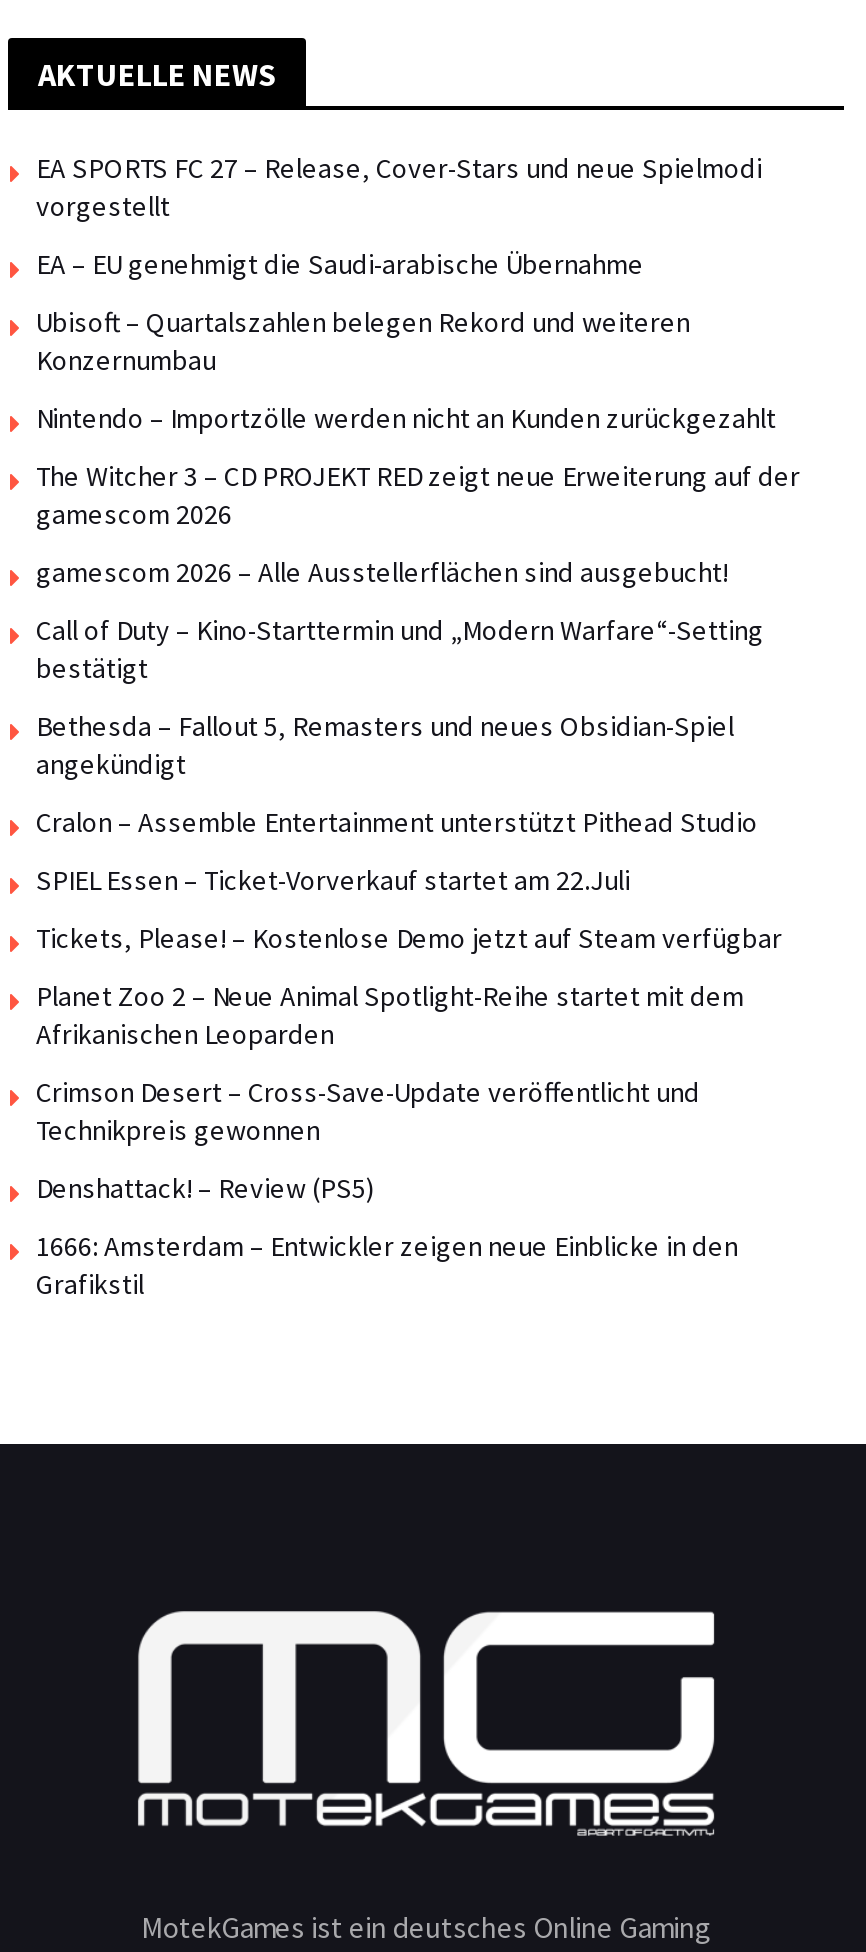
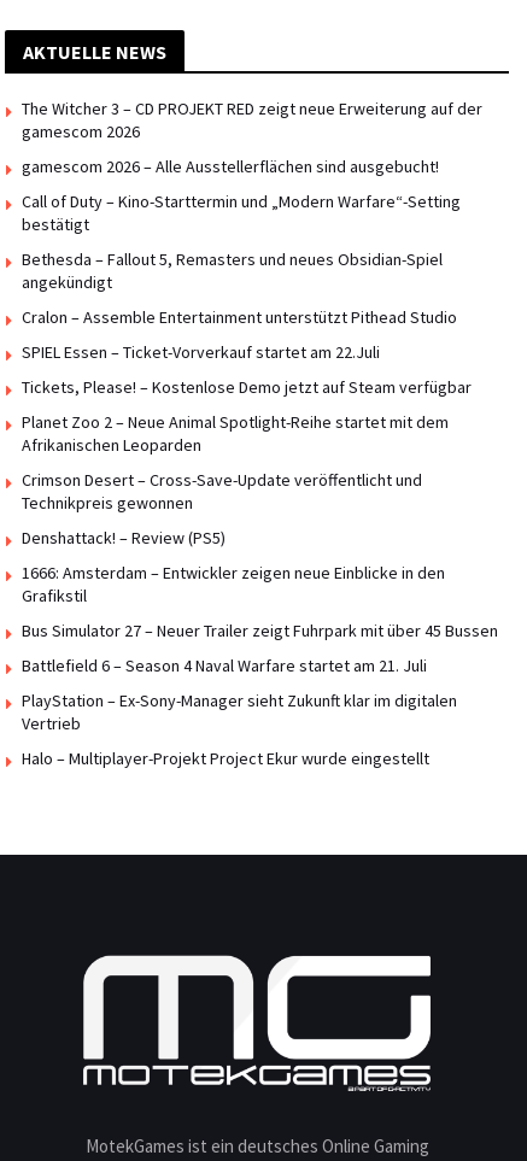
[36,149,776,435] EA SPORTS FC 27 – Release, Cover-Stars und neue Spielmodi | vorgestellt | EA – EU genehmigt die Saudi-arabische Übernahme | Ubisoft – Quartalszahlen belegen Rekord und weiteren | Konzernumbau | Nintendo – Importzölle werden nicht an Kunden zurückgezahlt -> none
moved [36,457,800,1301] -> [22,97,482,606]: The Witcher 3 – CD PROJEKT RED zeigt neue Erweiterung auf der | gamescom 2026 | gamescom 2026 – Alle Ausstellerflächen sind ausgebucht! | ... | 1666: Amsterdam – Entwickler zeigen neue Einblicke in den | Grafikstil
none -> [22,619,498,769] Bus Simulator 27 – Neuer Trailer zeigt Fuhrpark mit über 45 Bussen | Battlefield 6 – Season 4 Naval Warfare startet am 21. Juli | PlayStation – Ex-Sony-Manager sieht Zukunft klar im digitalen | Vertrieb | Halo – Multiplayer-Projekt Project Ekur wurde eingestellt

